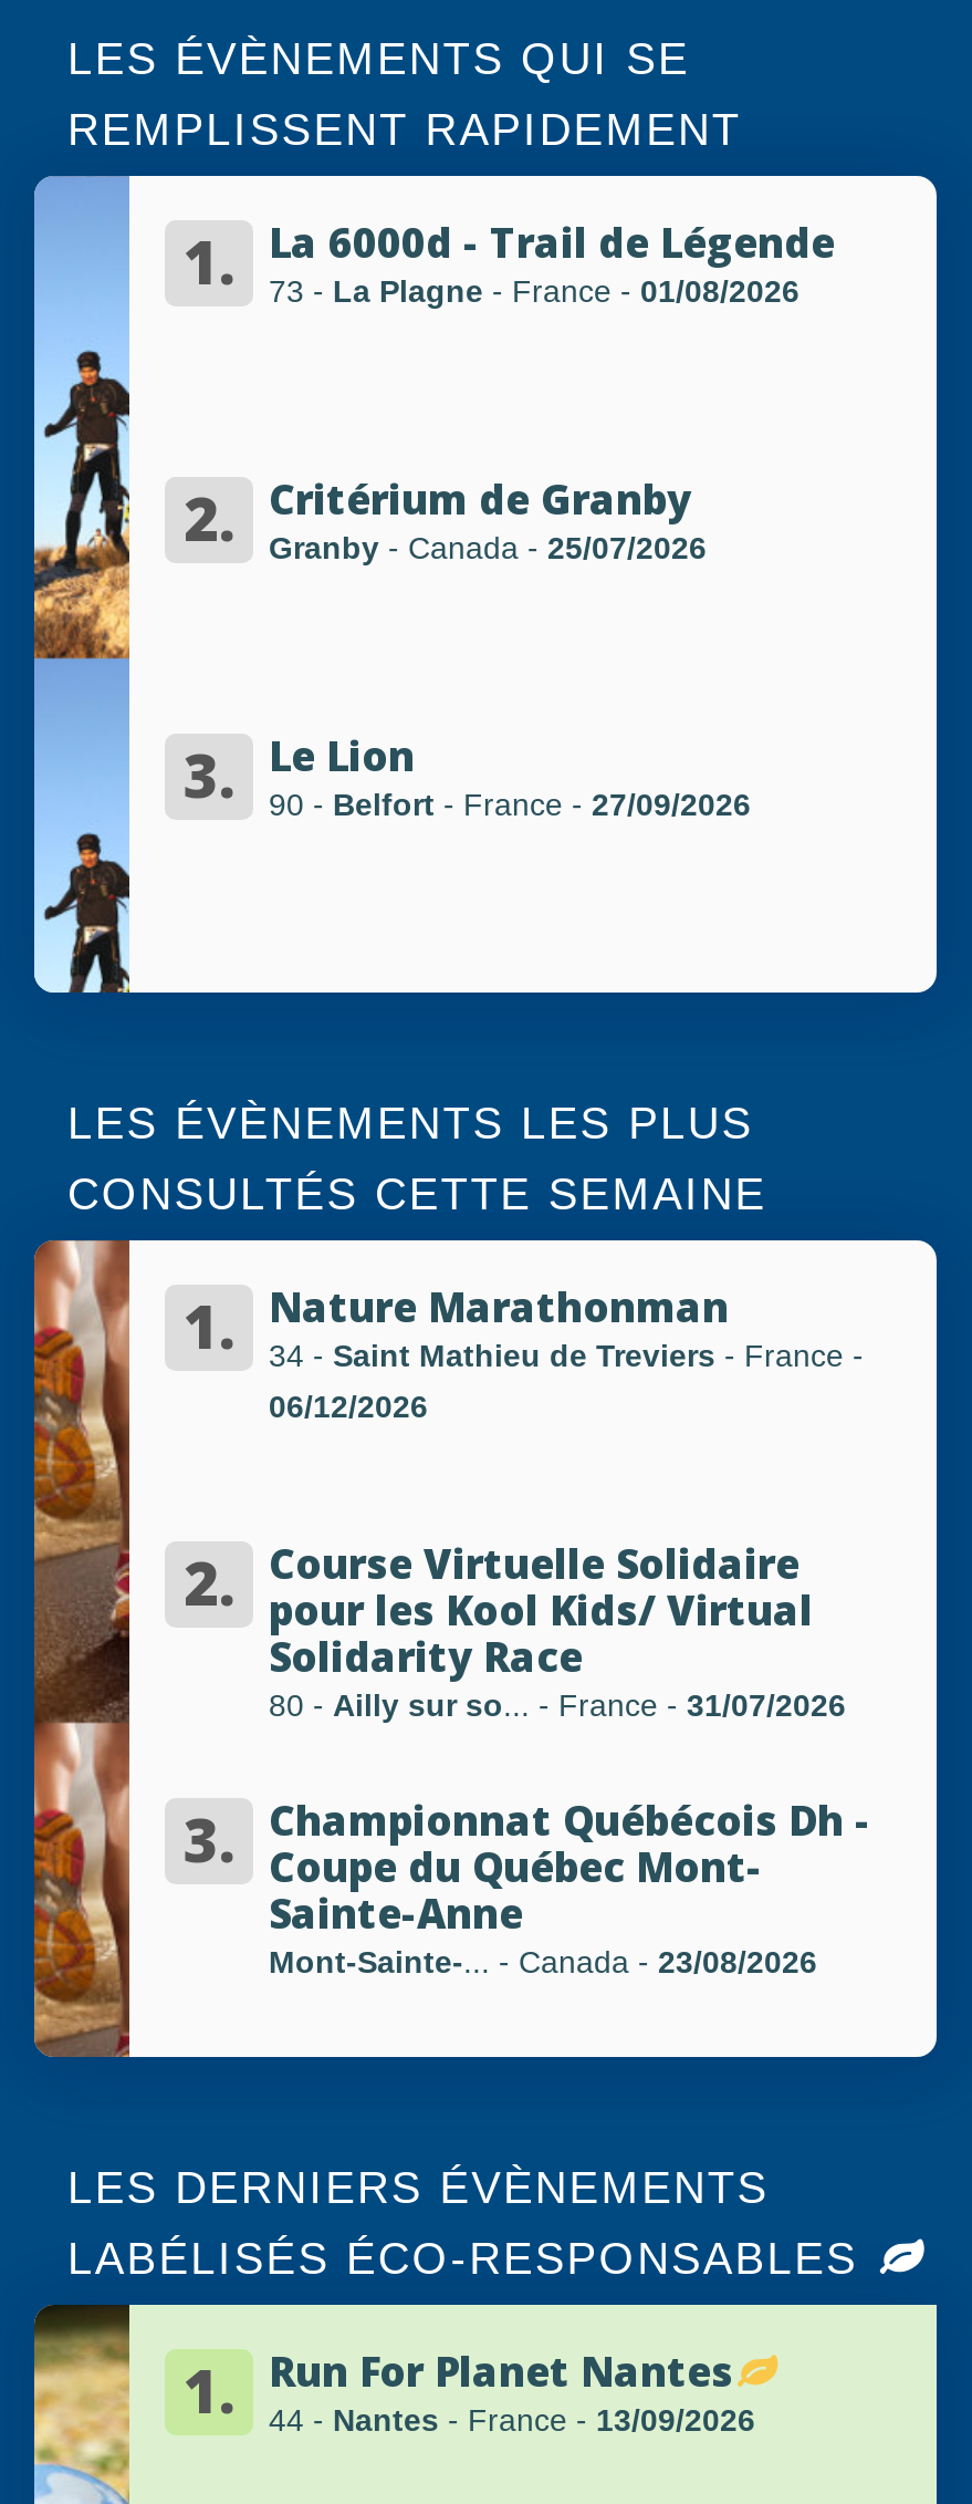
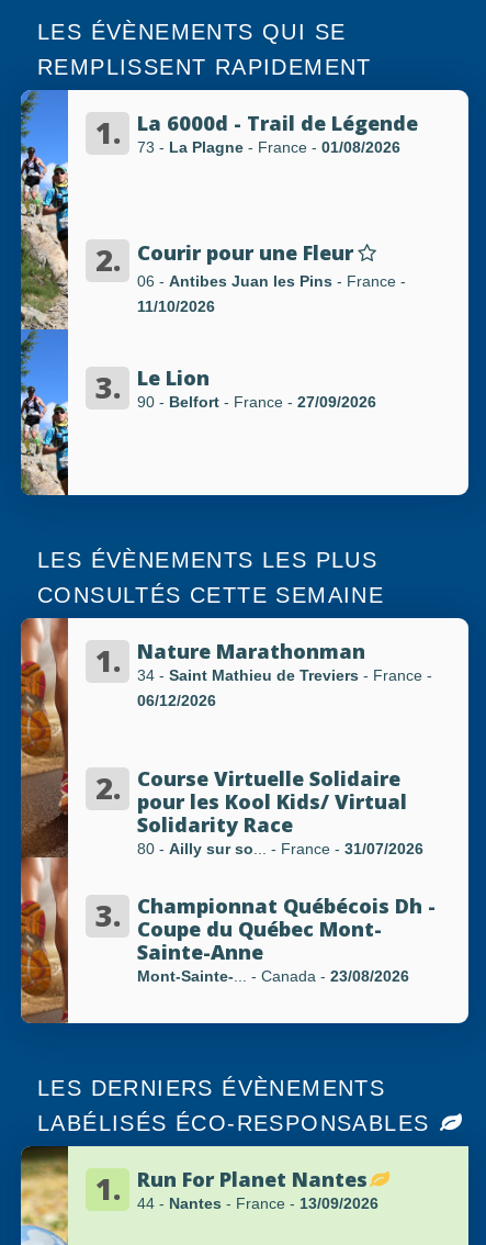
[32,176,132,995] [image] -> [20,90,69,496] [image]
[269,472,707,565] Critérium de Granby | Granby - Canada - 25/07/2026 -> [137,239,406,315] Courir pour une Fleur | 06 - Antibes Juan les Pins - France - | 11/10/2026

